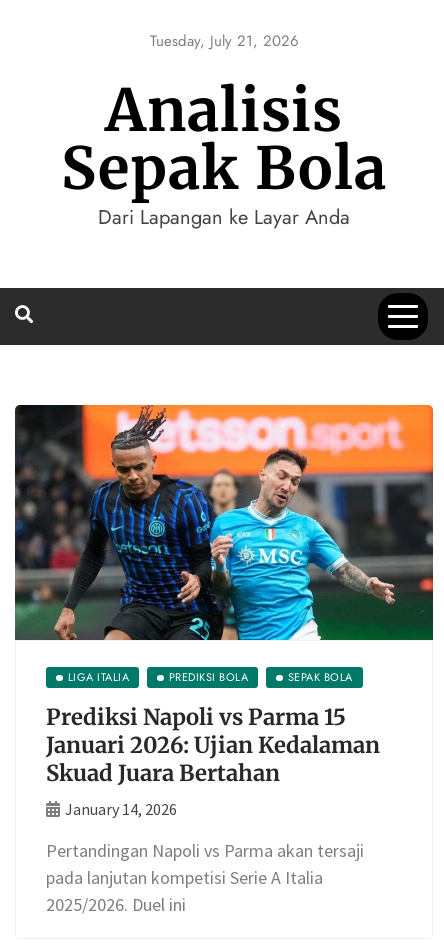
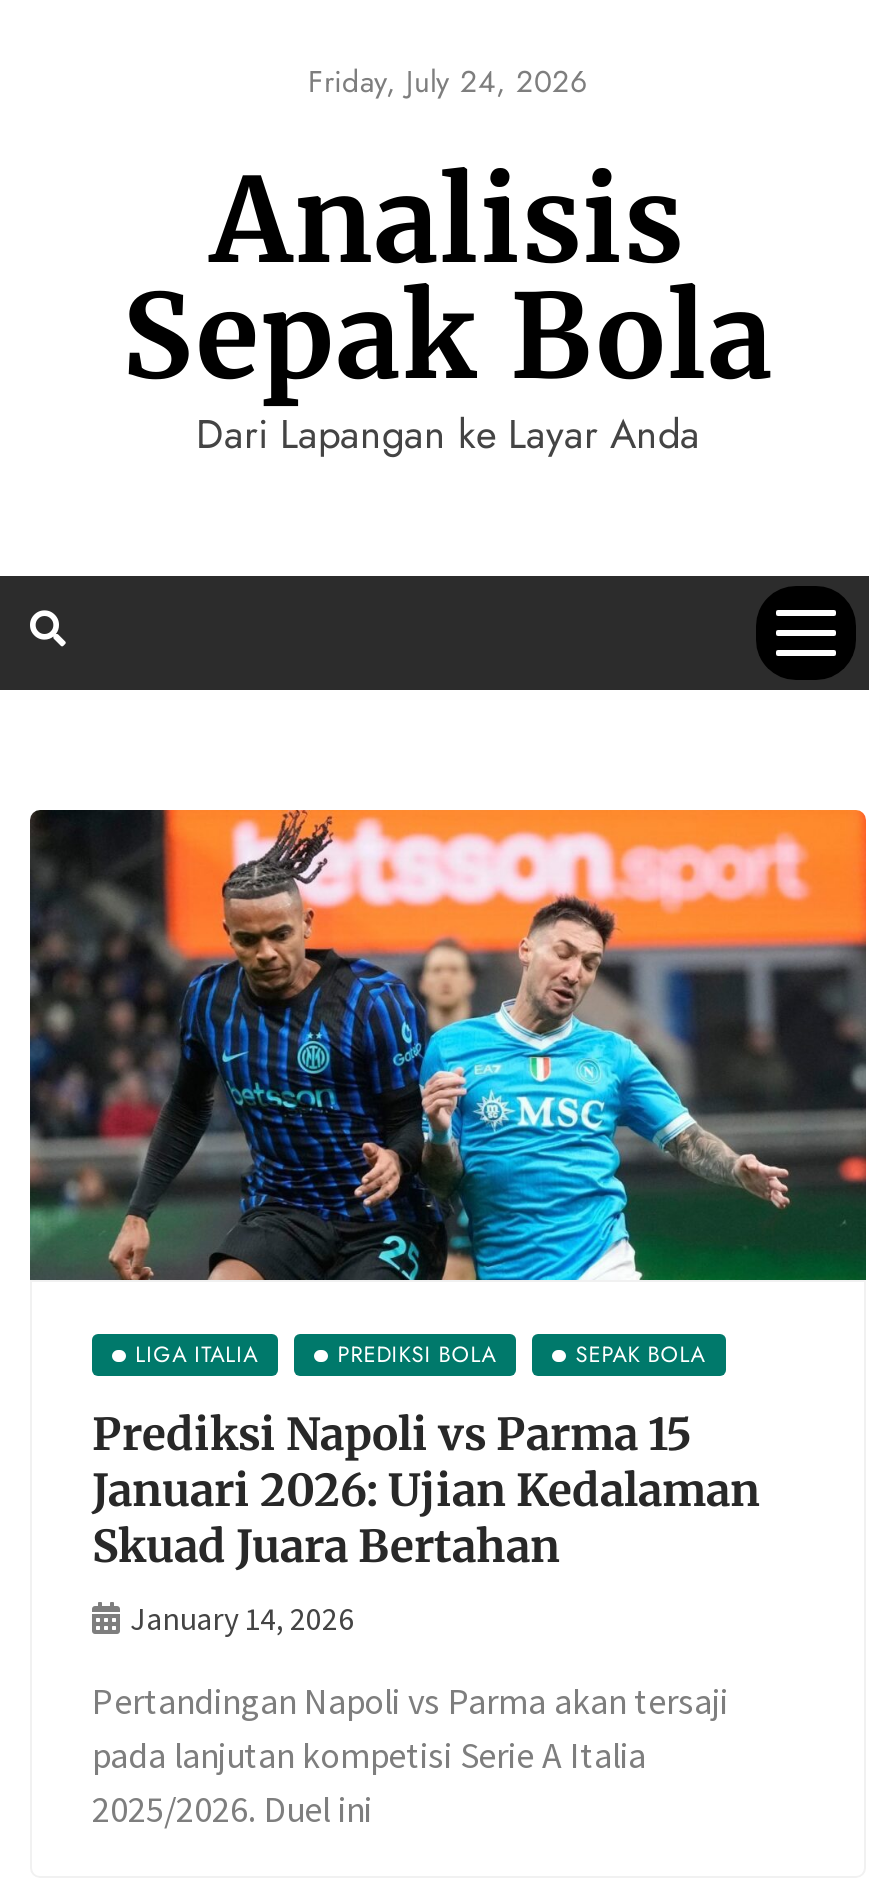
[149,30,298,52] Tuesday, July 21, 2026 -> [308,60,588,104] Friday, July 24, 2026

